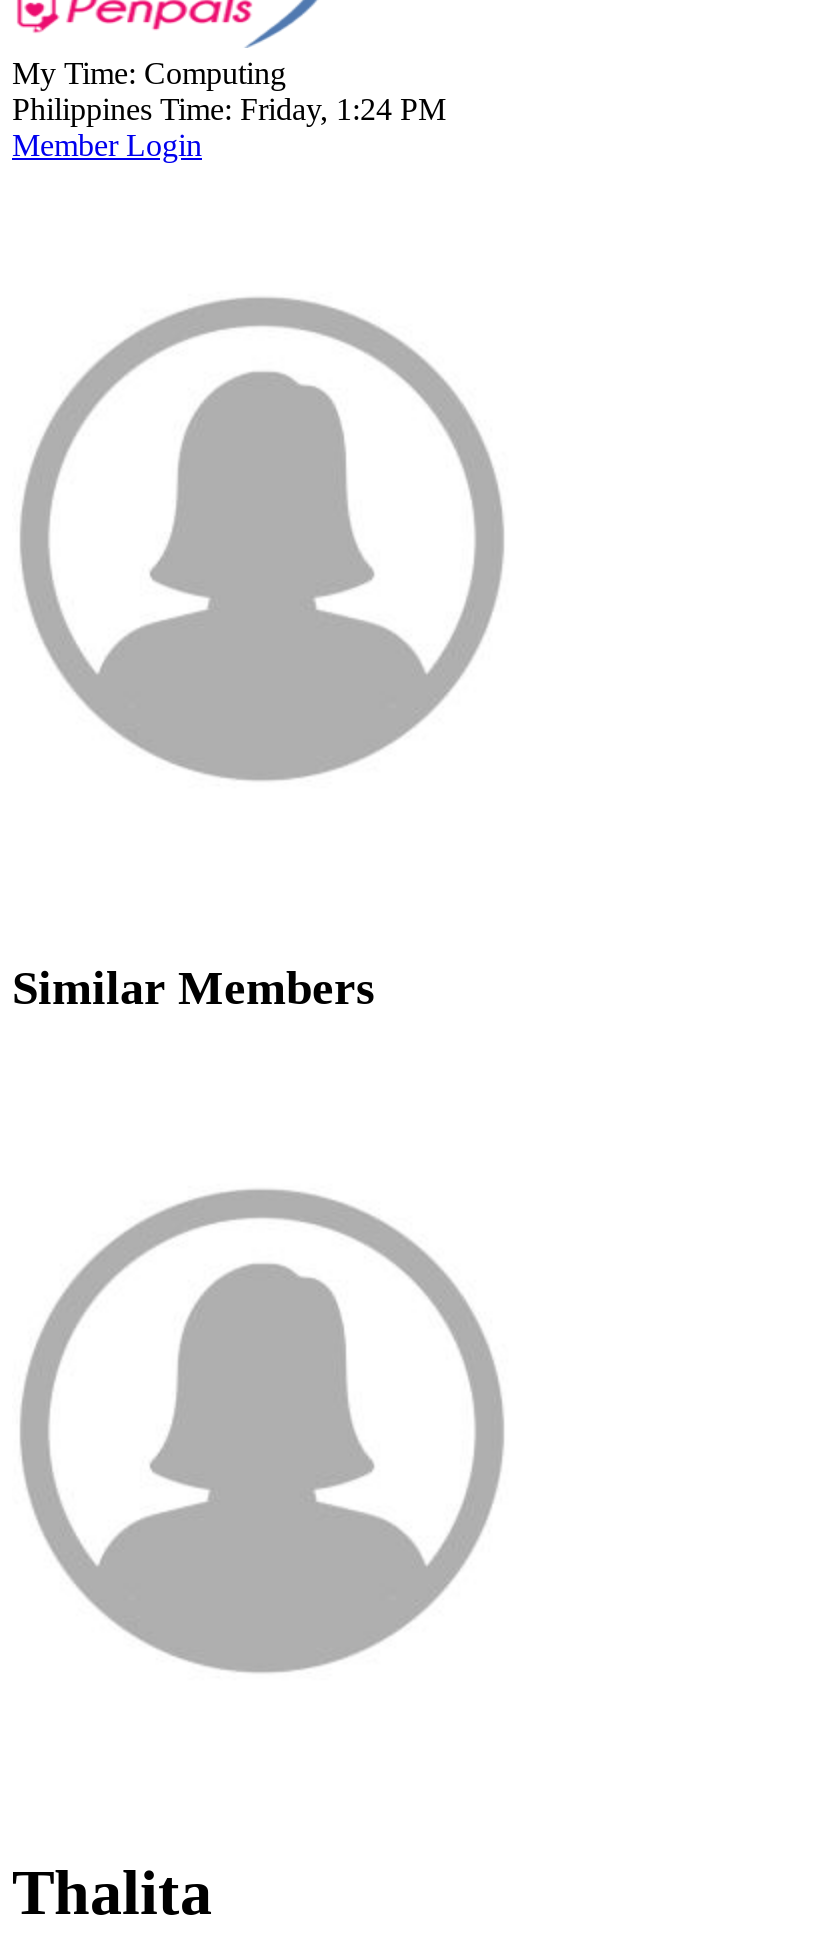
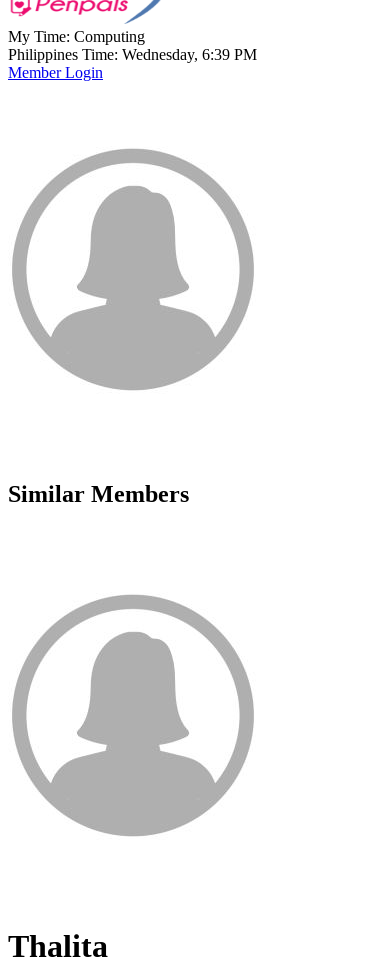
[12,92,446,126] Philippines Time: Friday, 1:24 PM -> [8,46,257,63] Philippines Time: Wednesday, 6:39 PM

